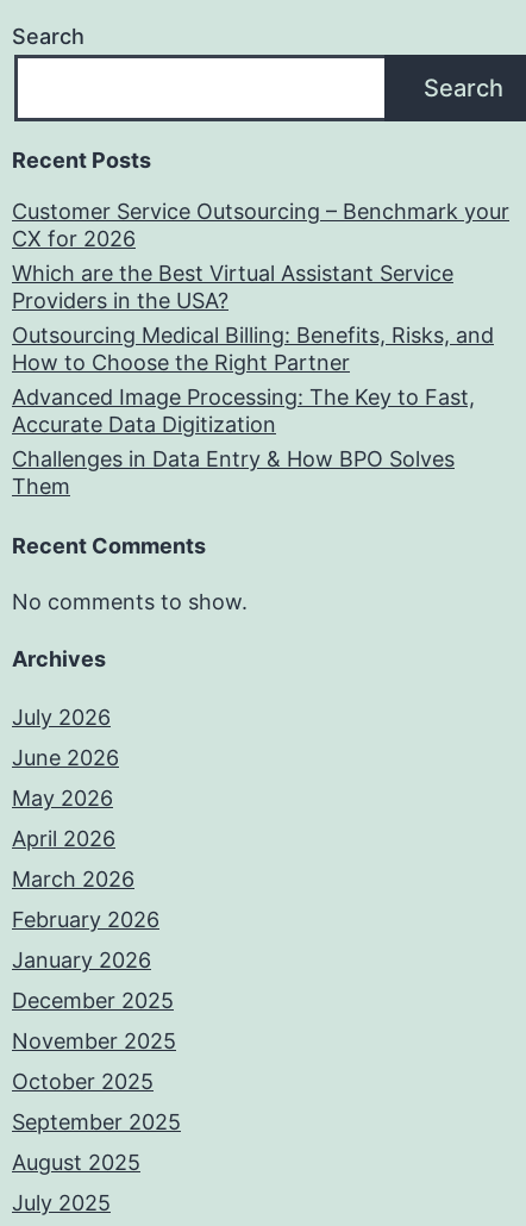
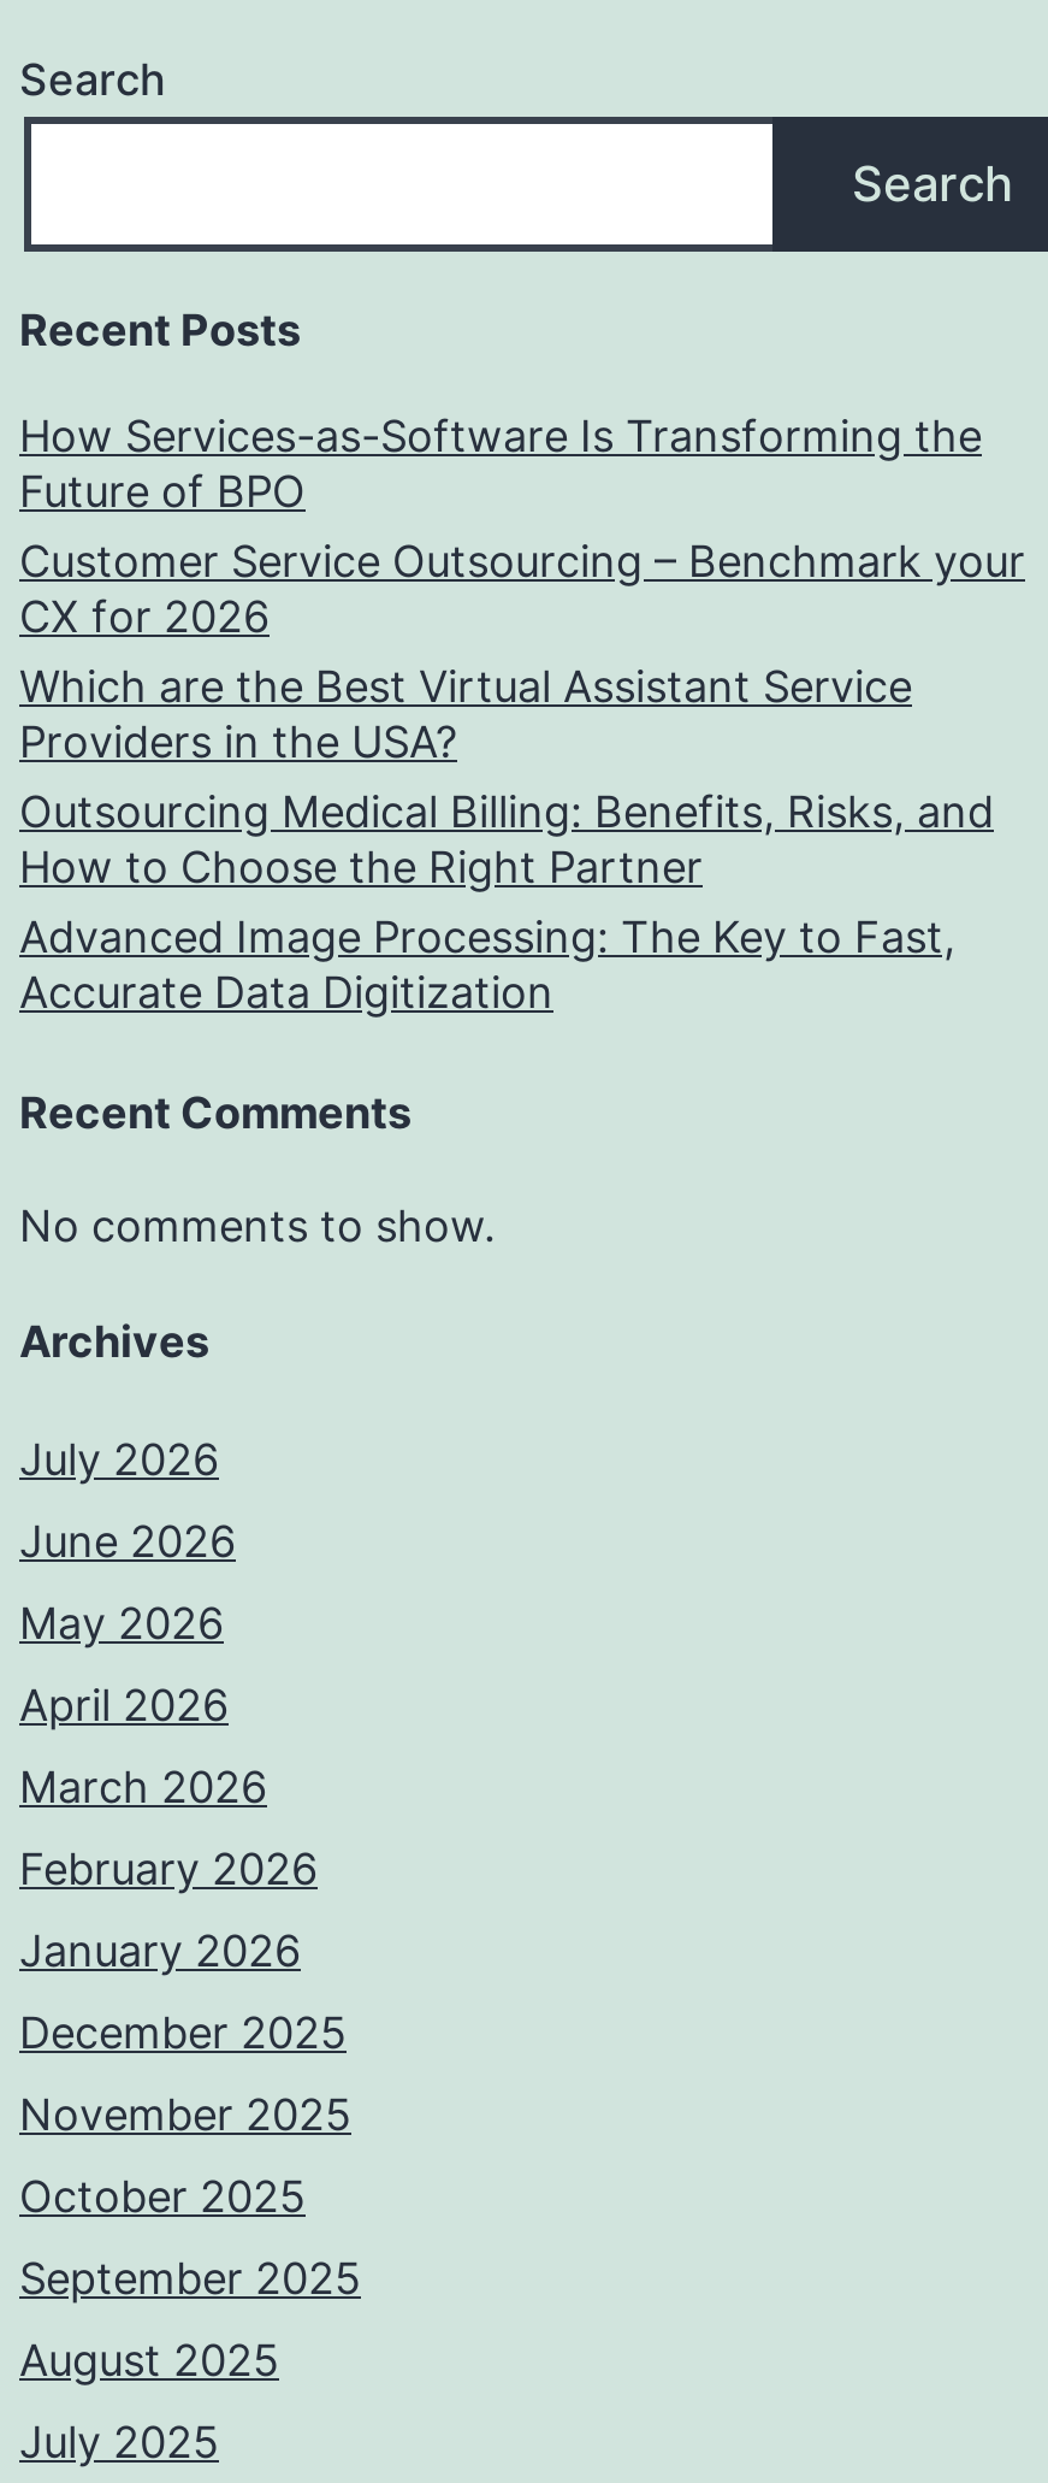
none -> [19,411,982,517] How Services-as-Software Is Transforming the | Future of BPO
moved [12,199,509,437] -> [19,536,1025,1018]: Customer Service Outsourcing – Benchmark your | CX for 2026 | Which are the Best Virtual Assistant Service | Providers in the USA? | Outsourcing Medical Billing: Benefits, Risks, and | How to Choose the Right Partner | Advanced Image Processing: The Key to Fast, | Accurate Data Digitization
[12,447,455,499] Challenges in Data Entry & How BPO Solves | Them -> none

